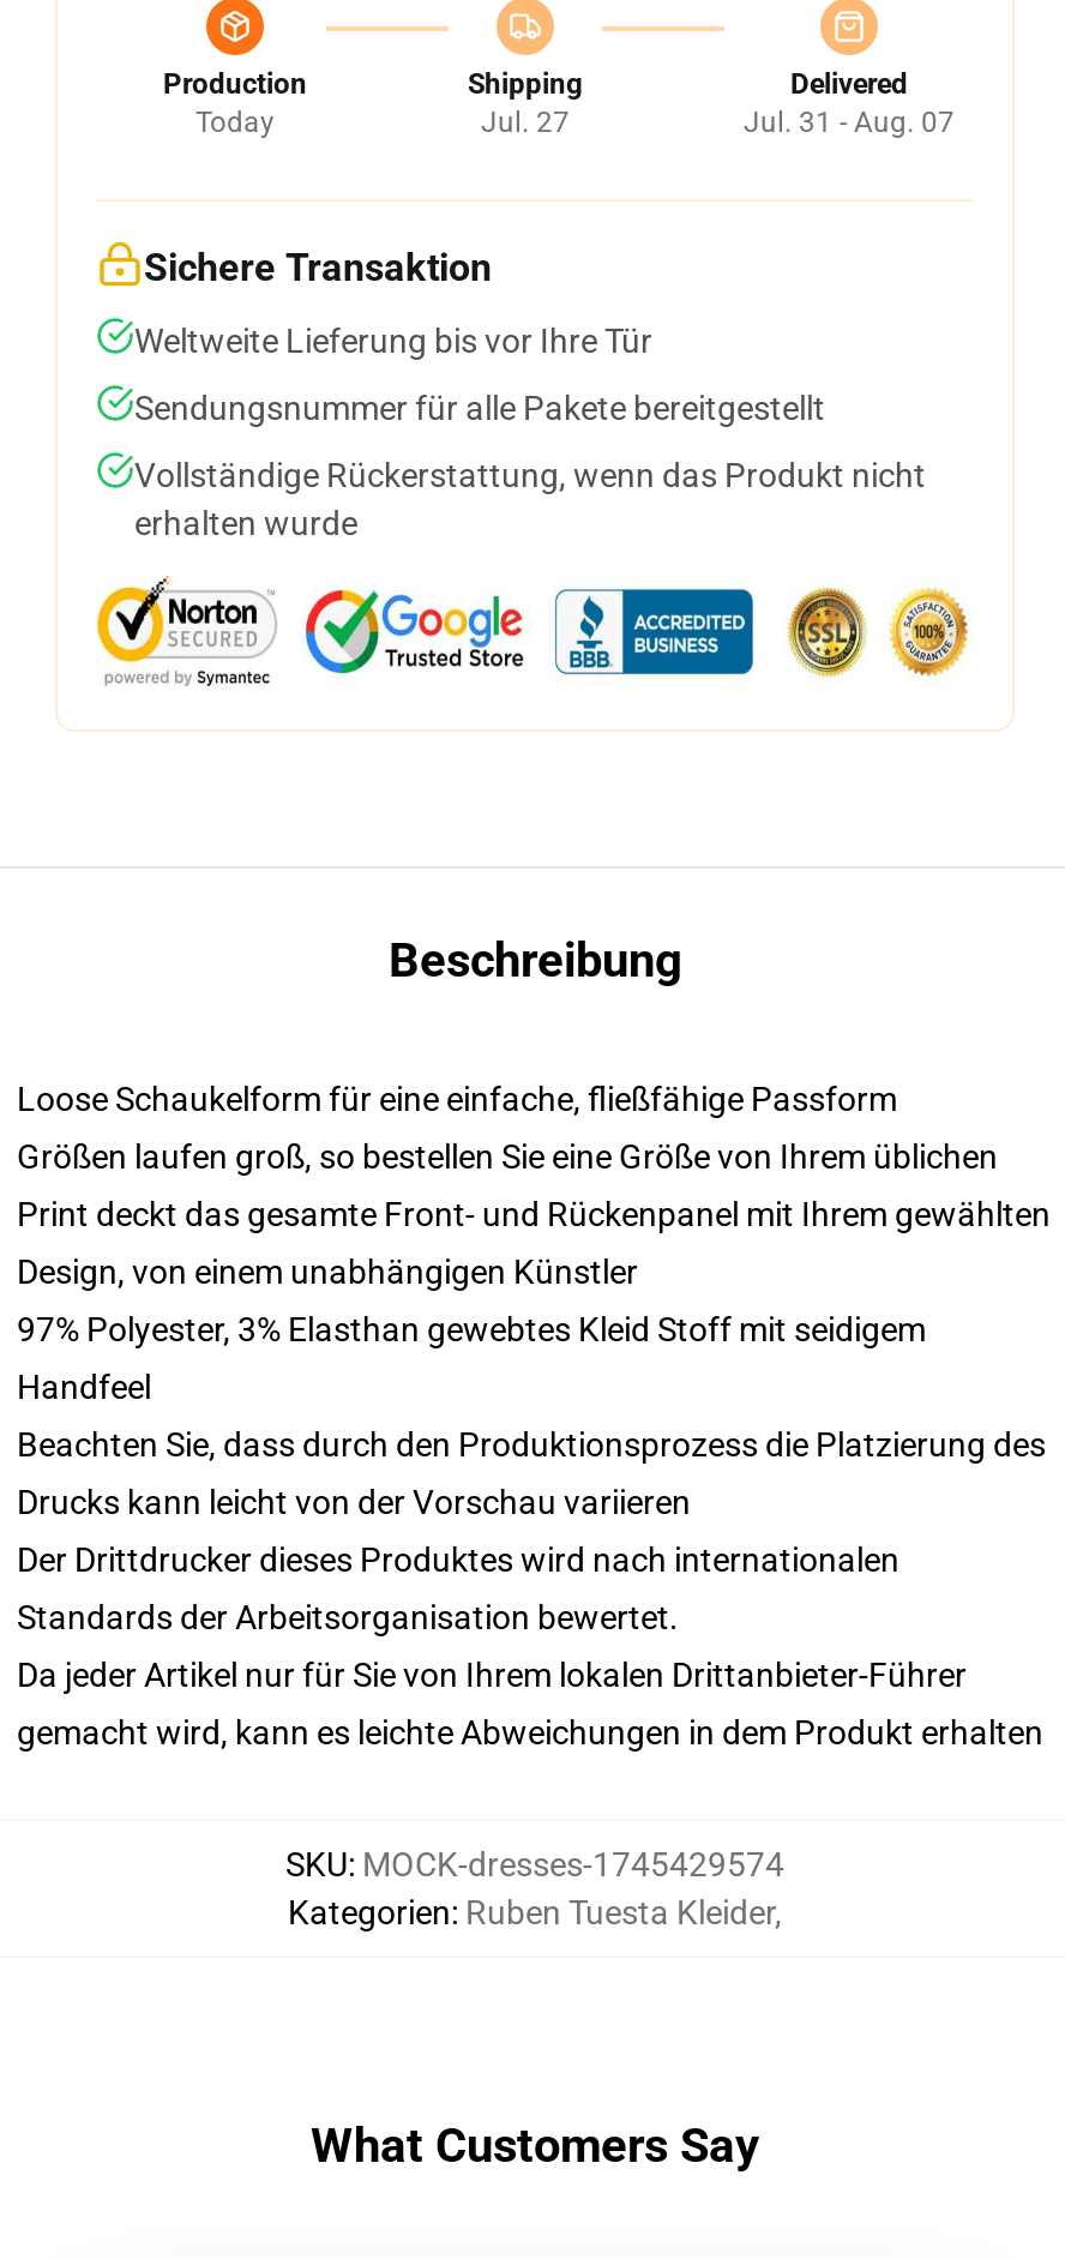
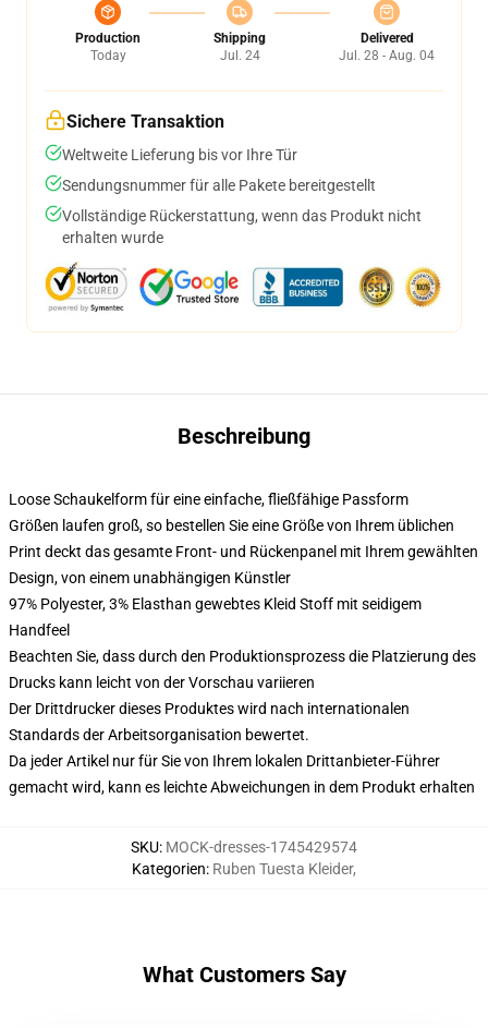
[481,106,570,139] Jul. 27 -> [219,48,260,63] Jul. 24
[744,106,955,139] Jul. 31 - Aug. 07 -> [339,48,435,63] Jul. 28 - Aug. 04

